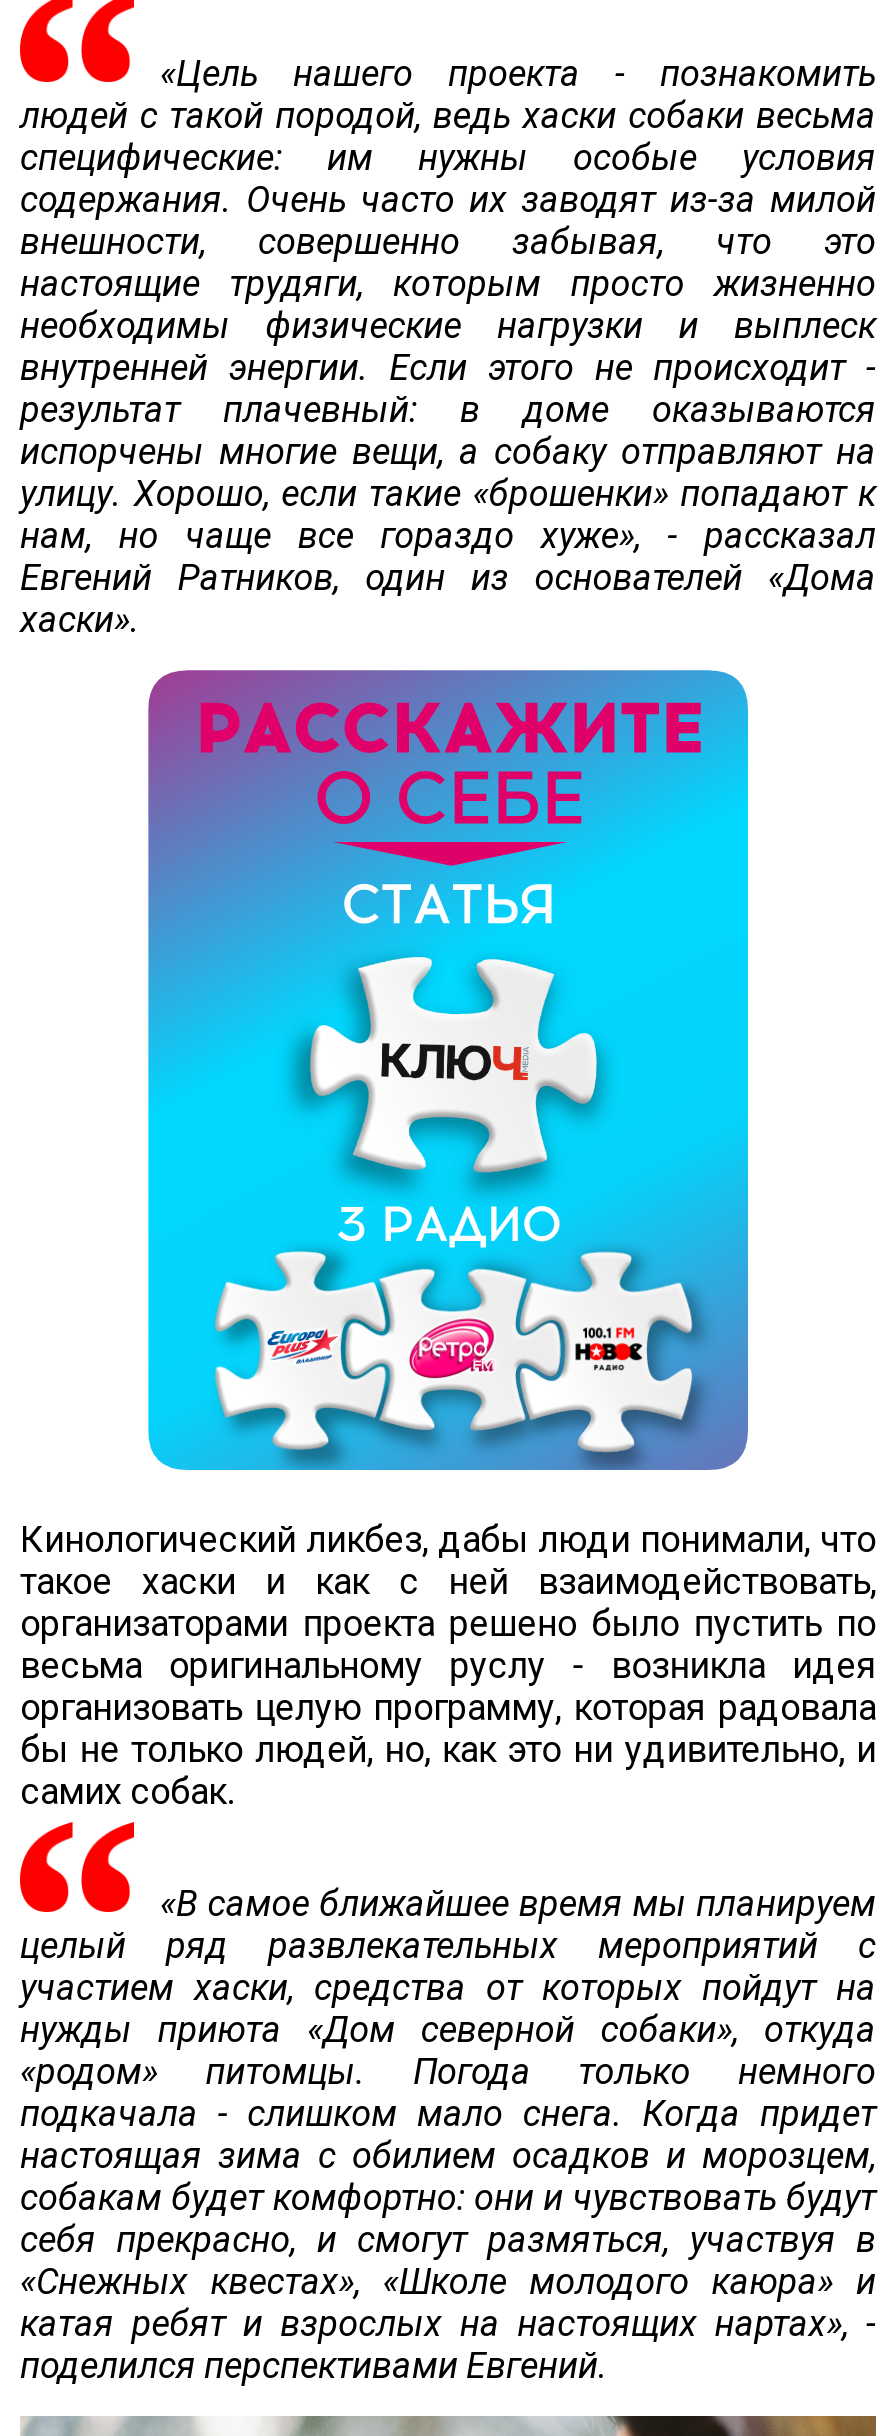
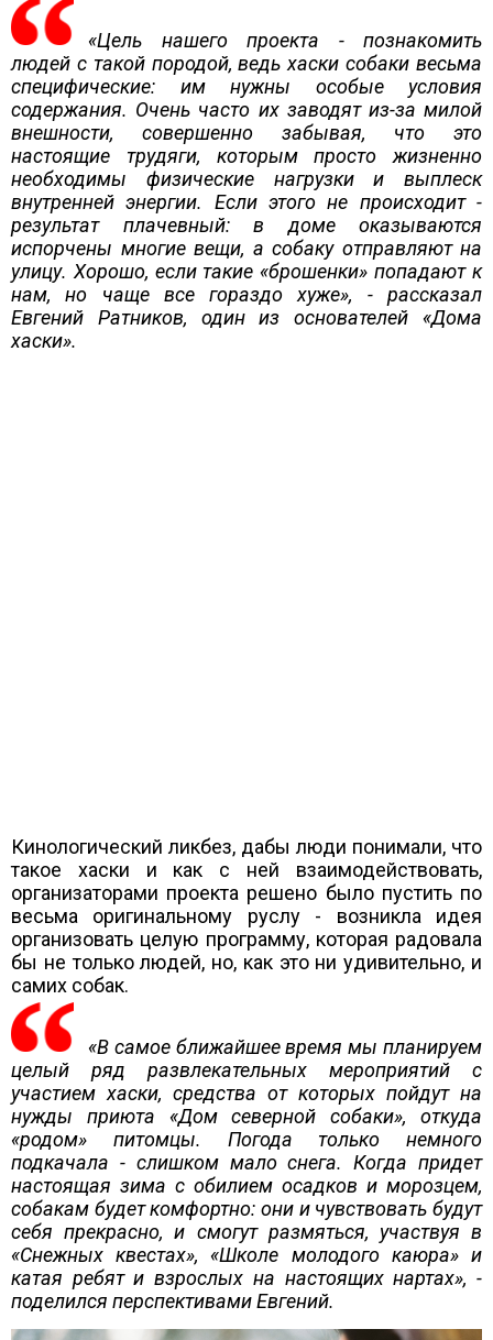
[146,668,750,1472] [image] -> none

